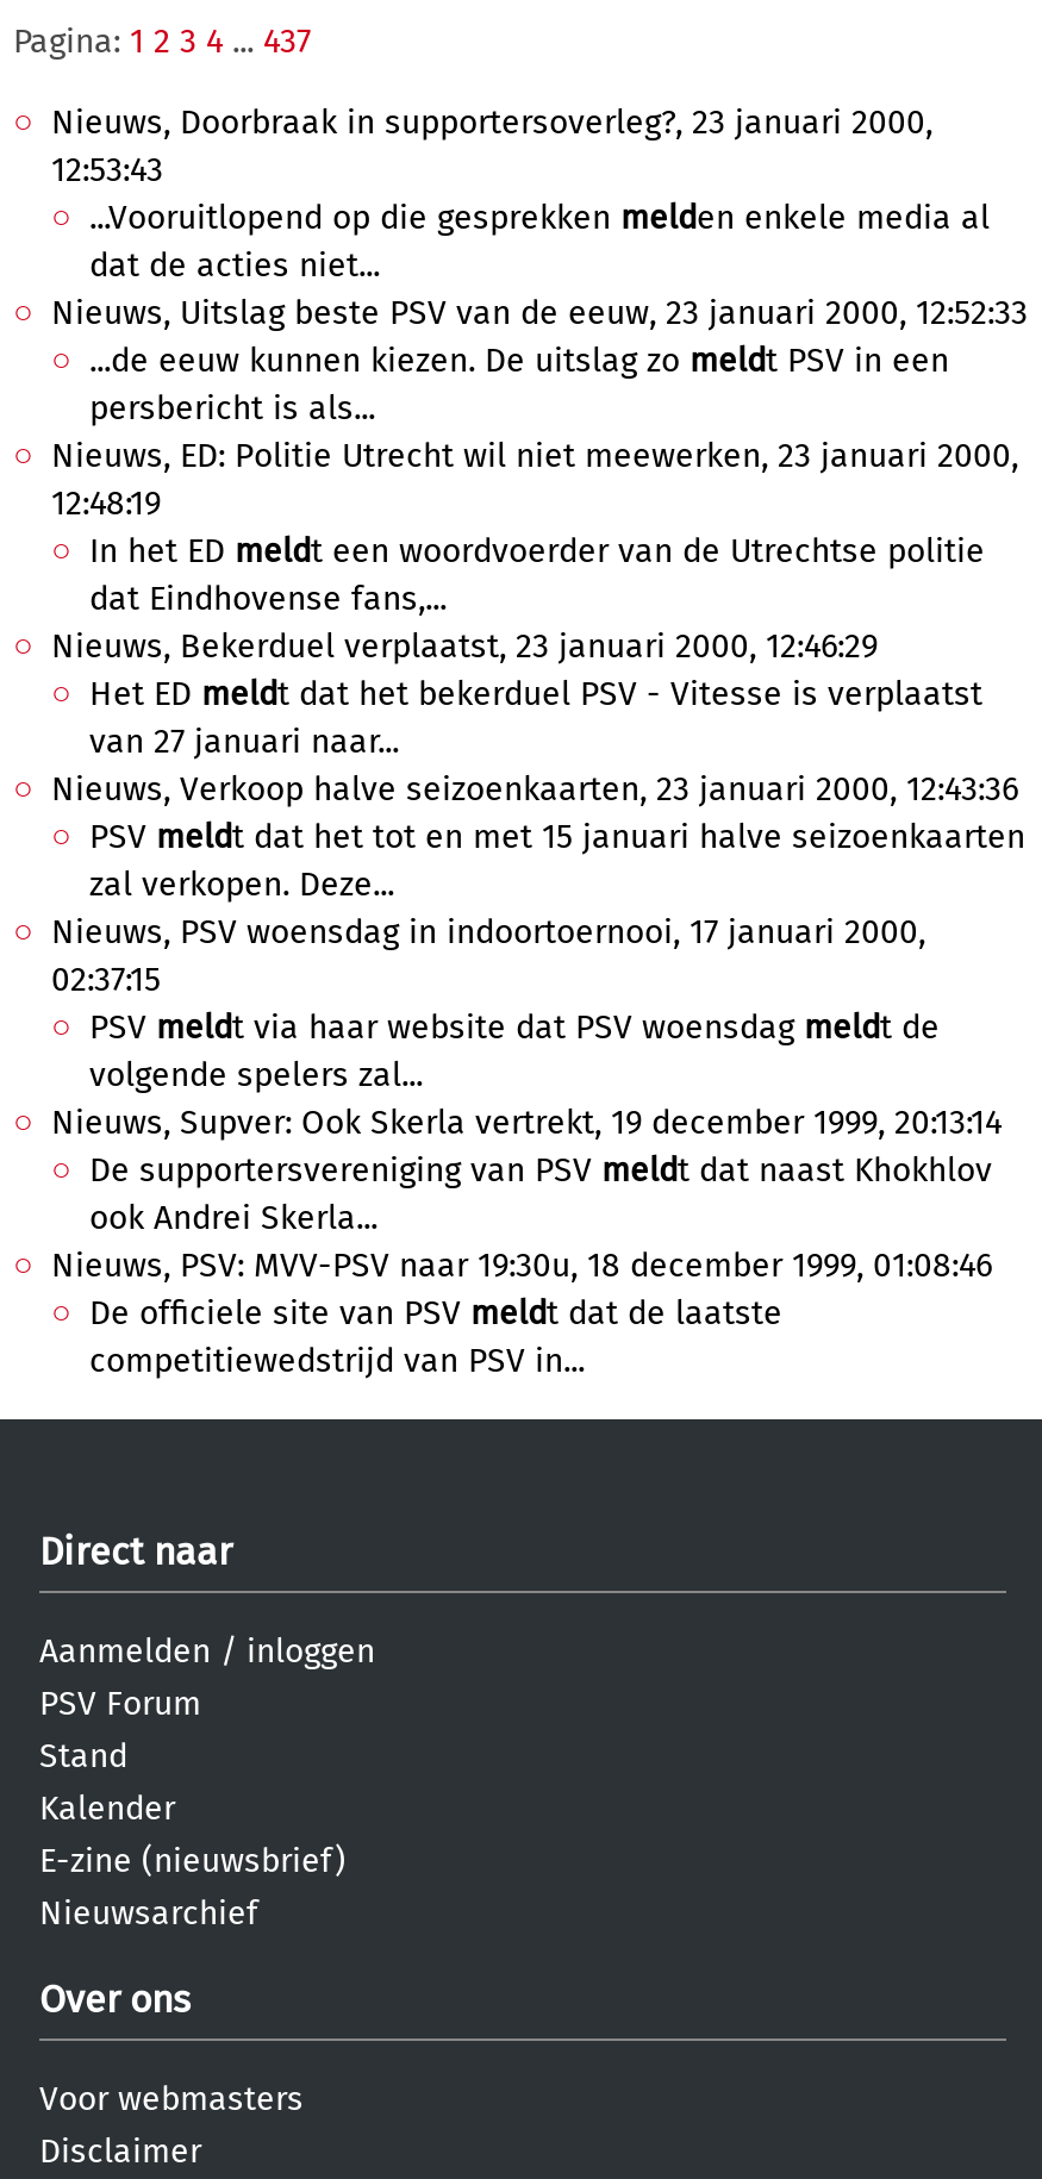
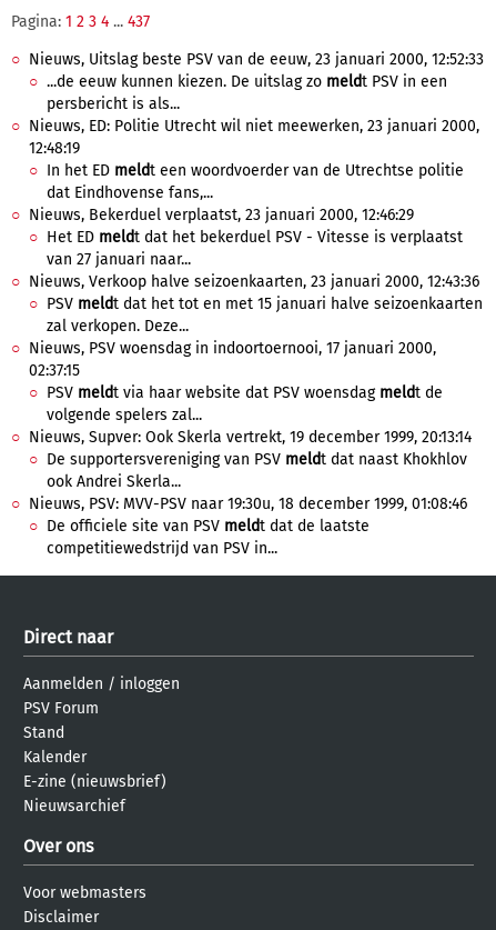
[51,102,990,286] Nieuws, Doorbraak in supportersoverleg?, 23 januari 2000, | 12:53:43 | ...Vooruitlopend op die gesprekken melden enkele media al | dat de acties niet... -> none

